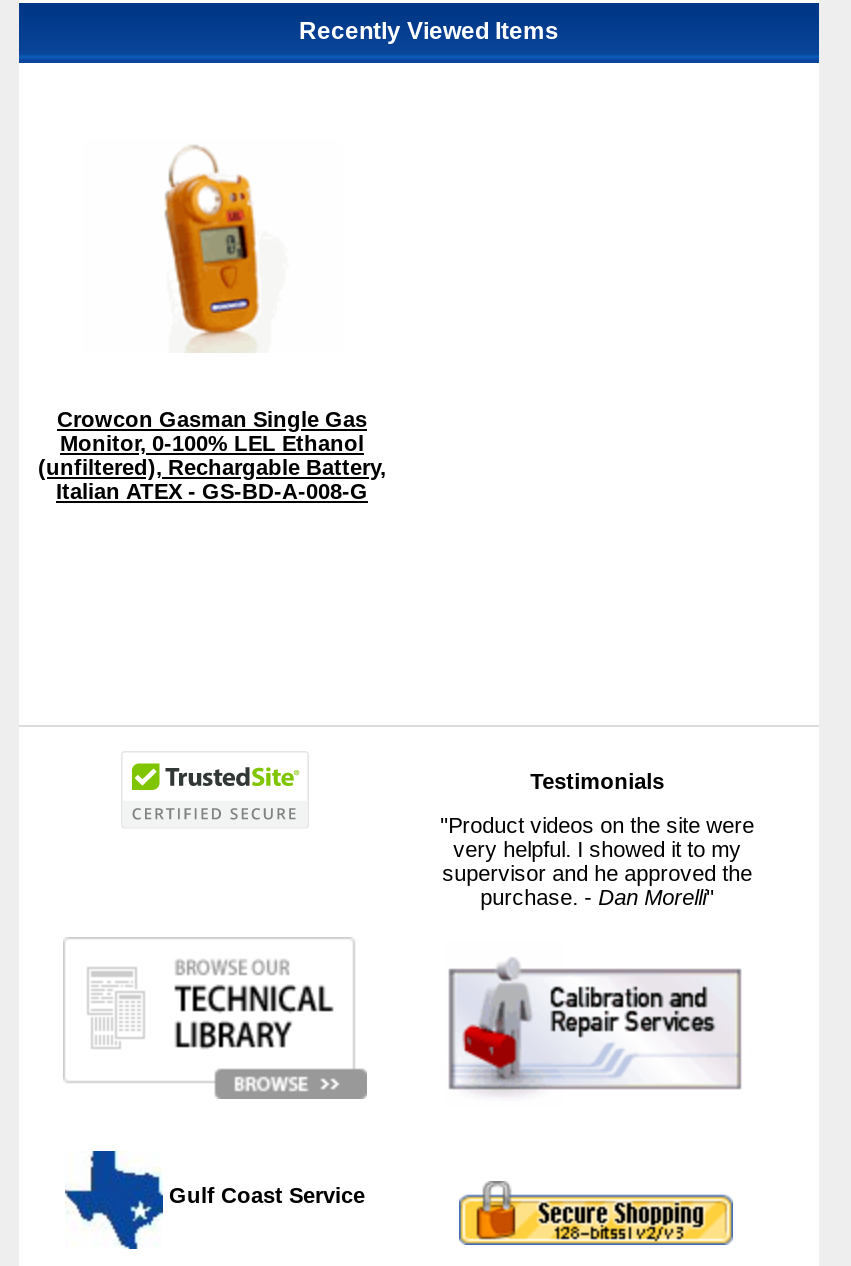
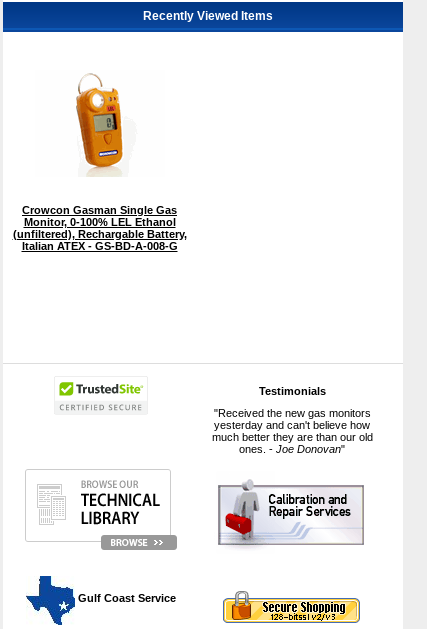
[440,812,754,908] "Product videos on the site were | very helpful. I showed it to my | supervisor and he approved the | purchase. - Dan Morelli" -> [212,407,373,455] "Received the new gas monitors | yesterday and can't believe how | much better they are than our old | ones. - Joe Donovan"

